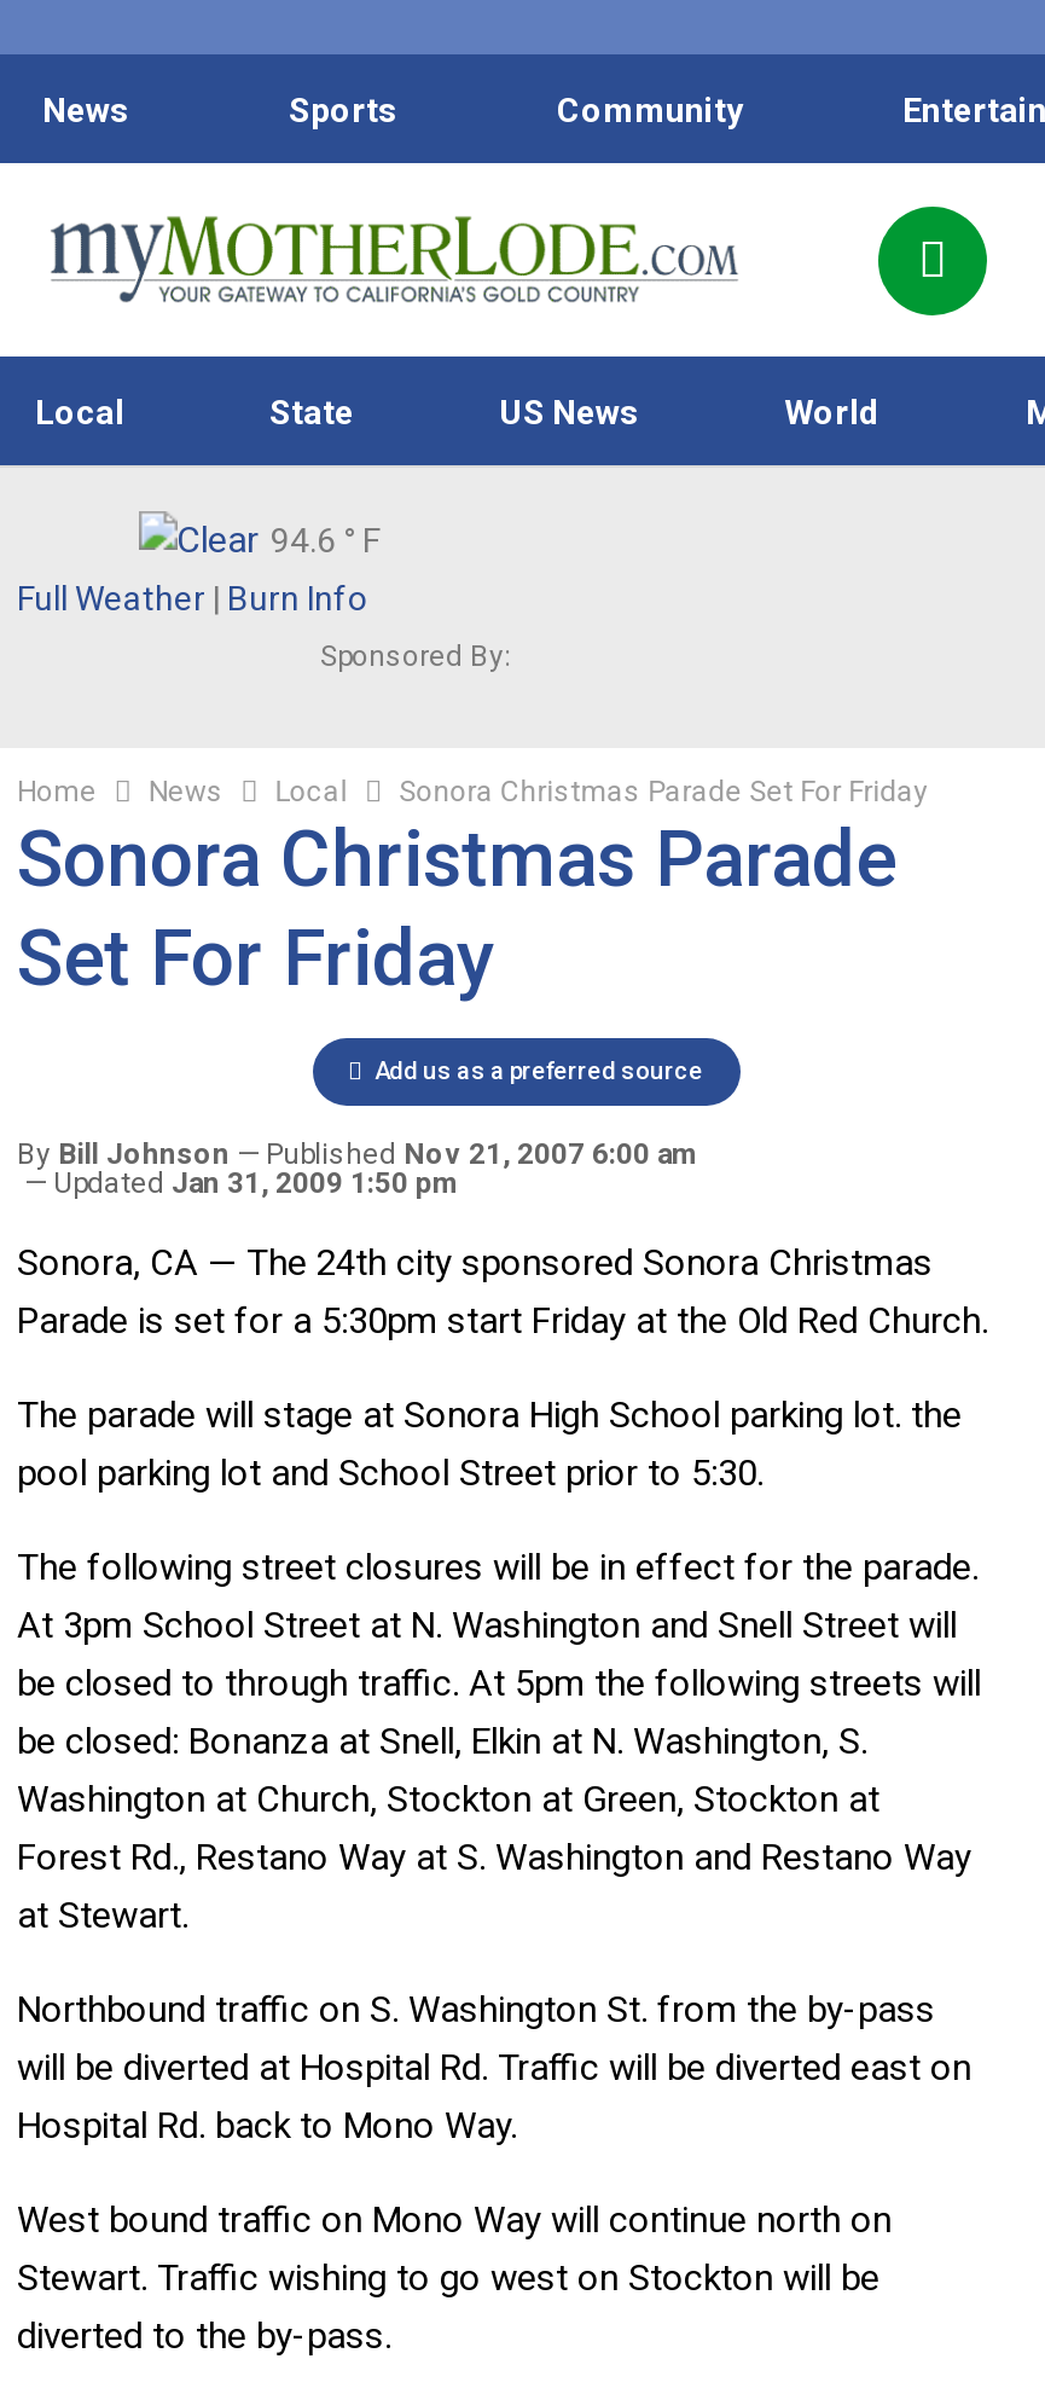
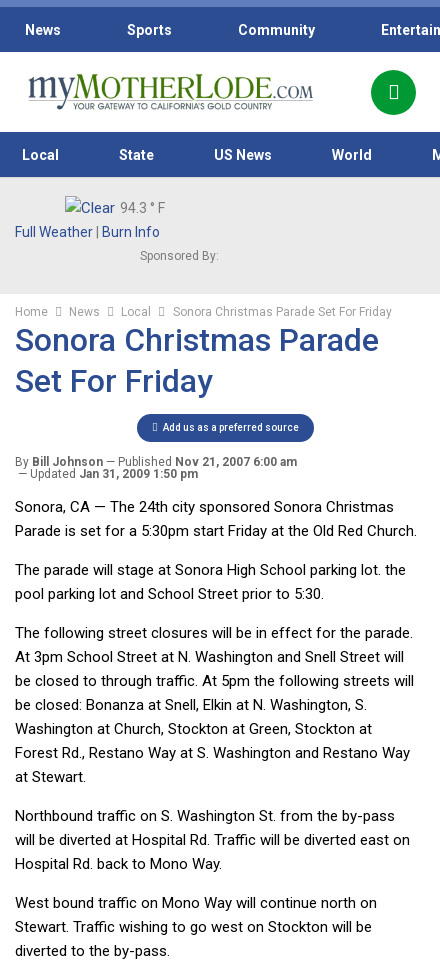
[271,521,379,560] 94.6 ° F -> [119,200,164,216] 94.3 ° F

